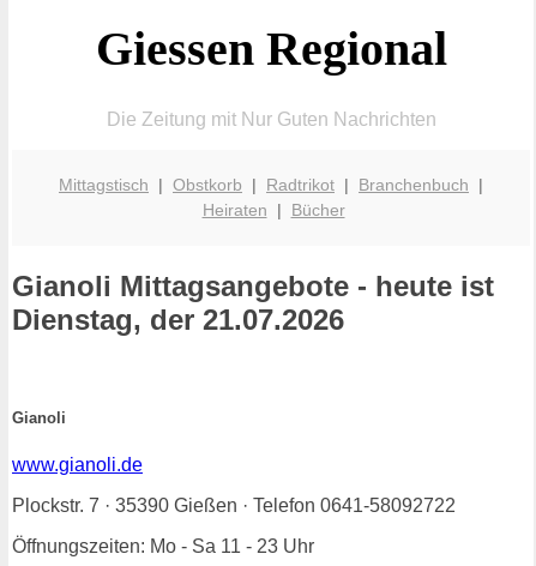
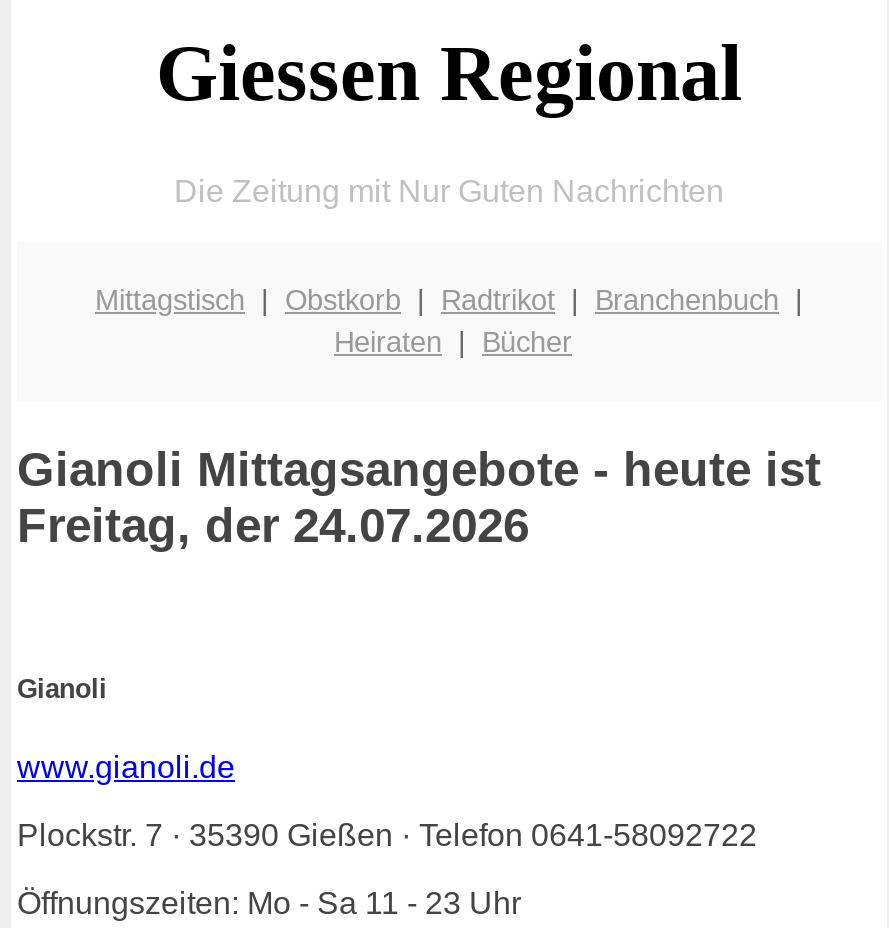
[12,304,344,336] Dienstag, der 21.07.2026 -> [17,499,529,553] Freitag, der 24.07.2026

